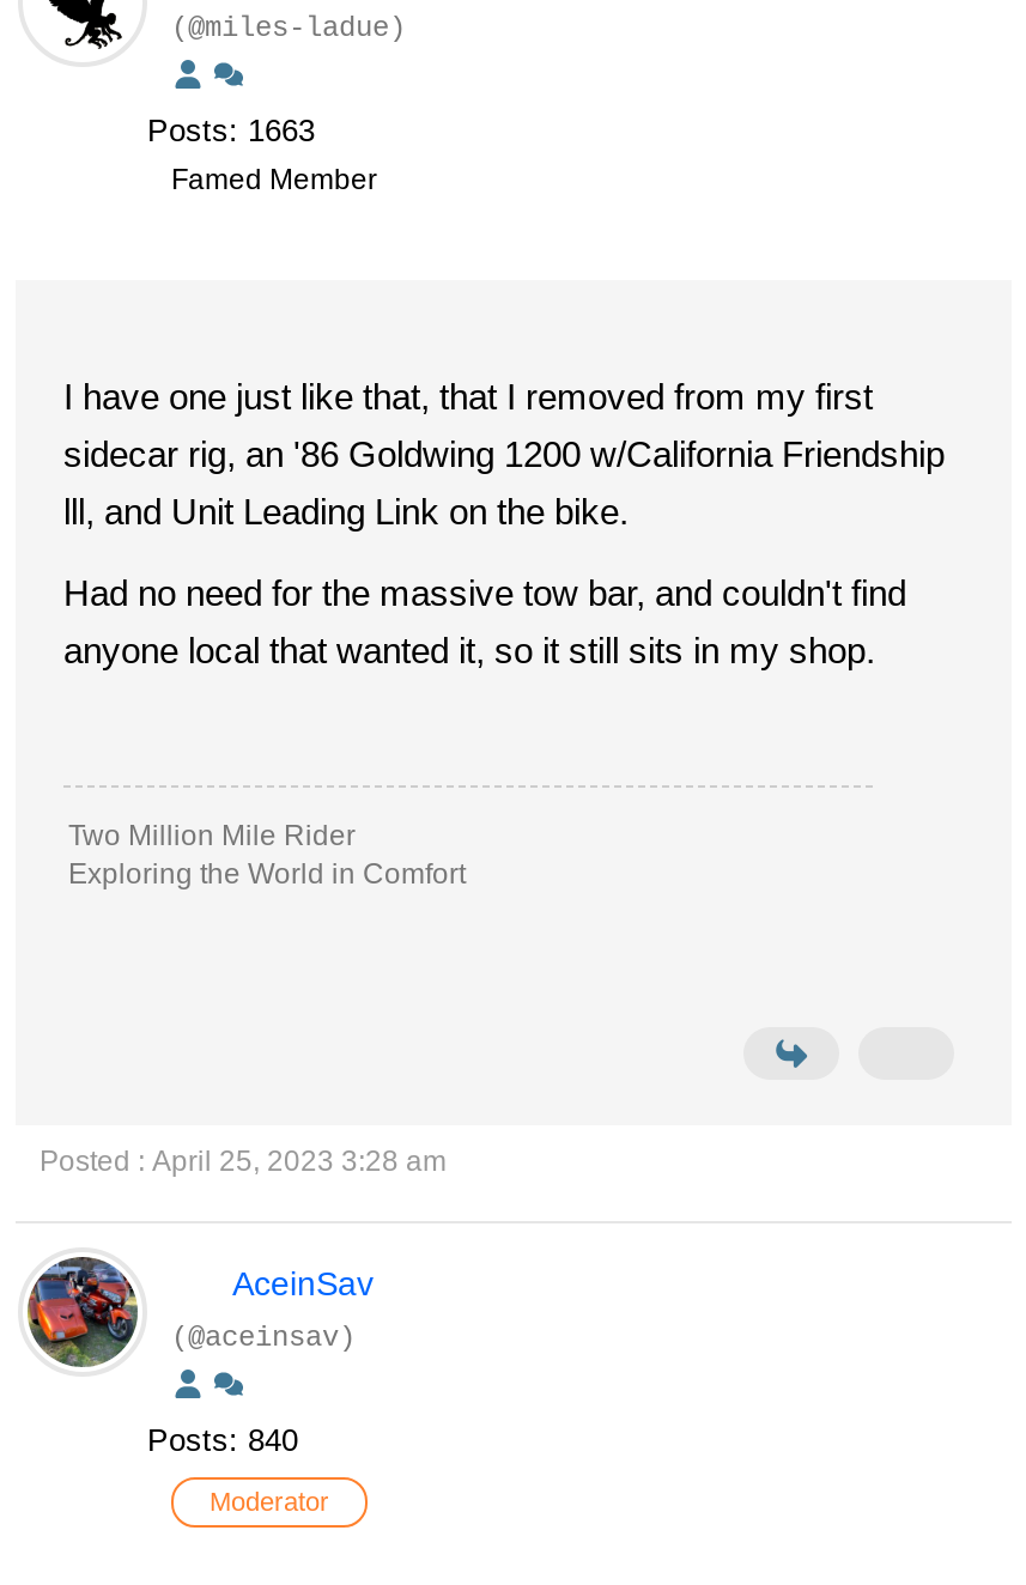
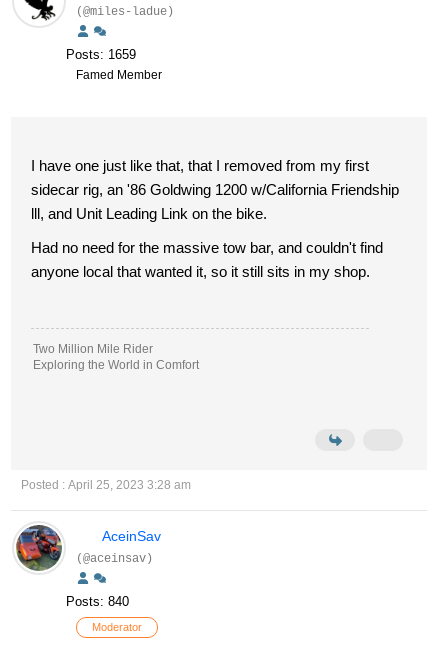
[147,113,315,148] Posts: 1663 -> [66,47,136,62] Posts: 1659

